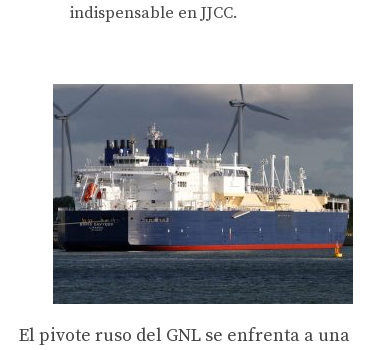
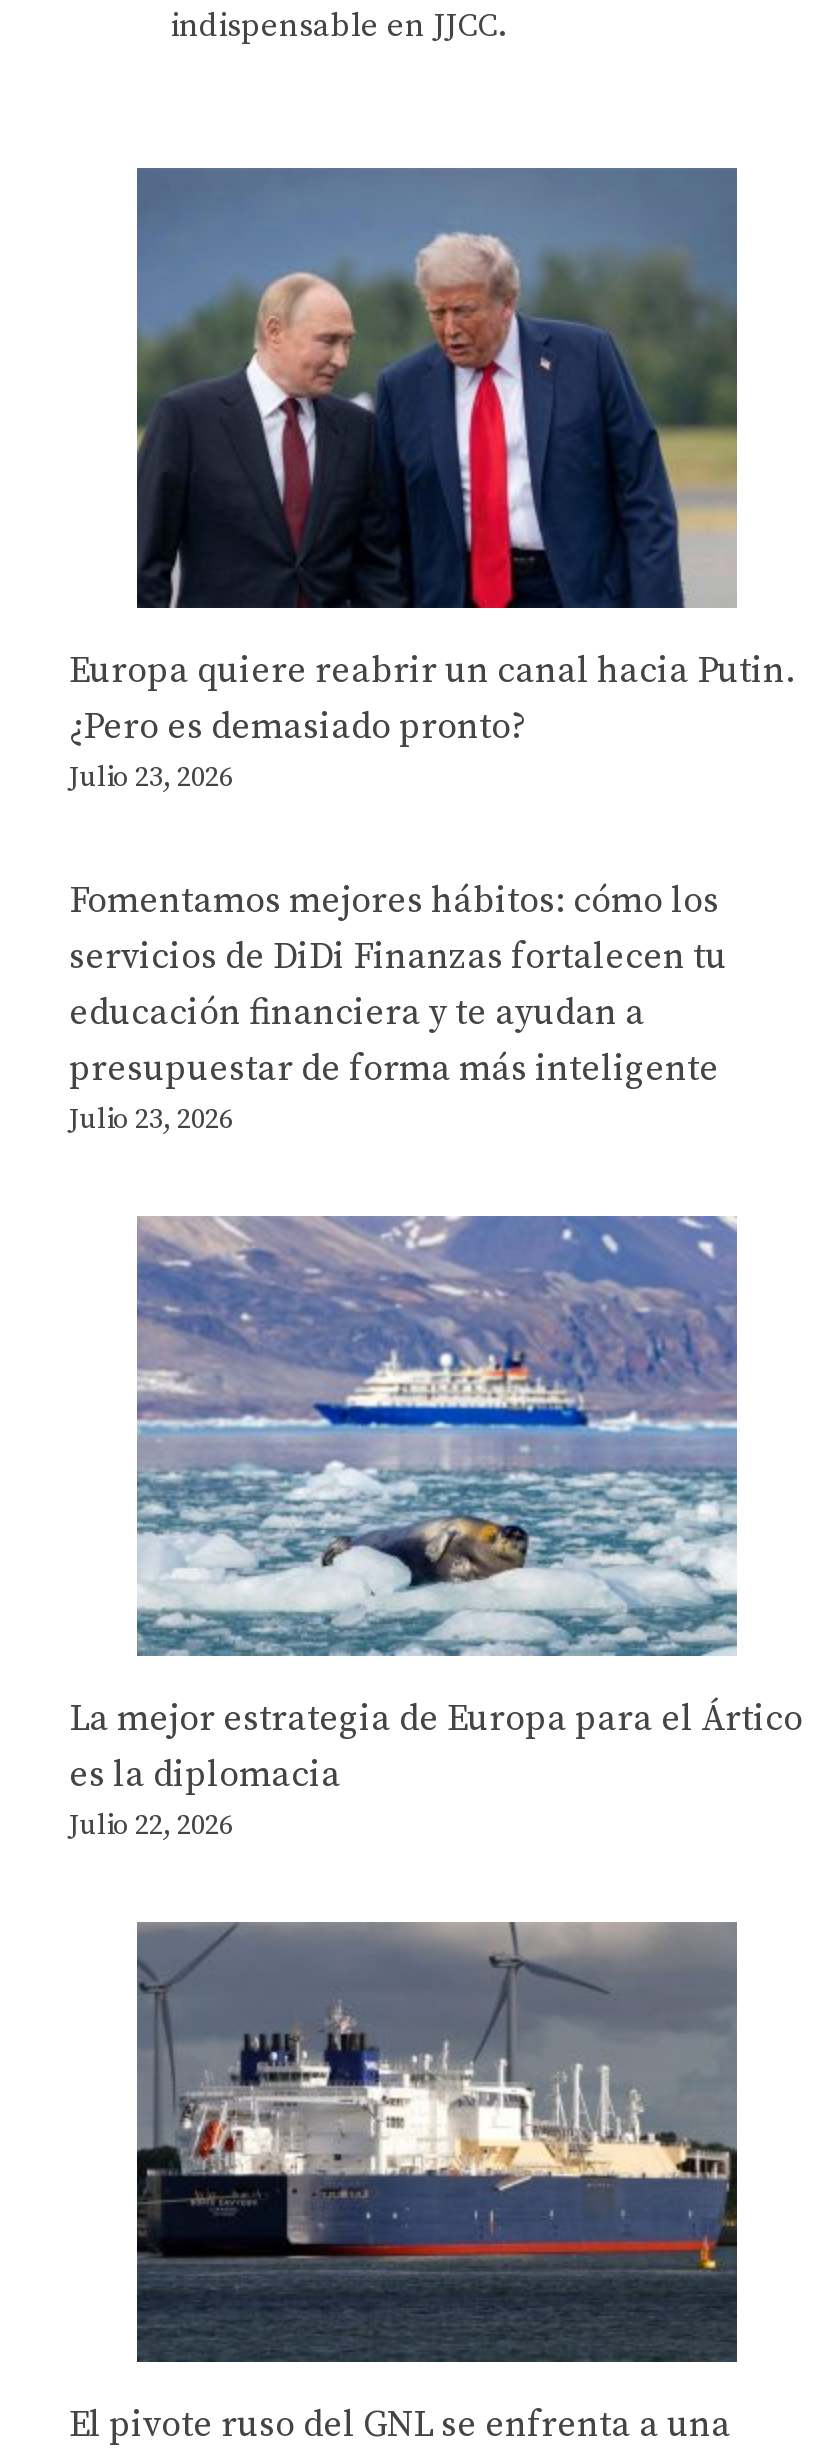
none -> [69,168,795,1139] [image] | Europa quiere reabrir un canal hacia Putin. | ¿Pero es demasiado pronto? | Julio 23, 2026 | Fomentamos mejores hábitos: cómo los | servicios de DiDi Finanzas fortalecen tu | educación financiera y te ayudan a | presupuestar de forma más inteligente | Julio 23, 2026
none -> [69,1214,803,1845] [image] | La mejor estrategia de Europa para el Ártico | es la diplomacia | Julio 22, 2026

